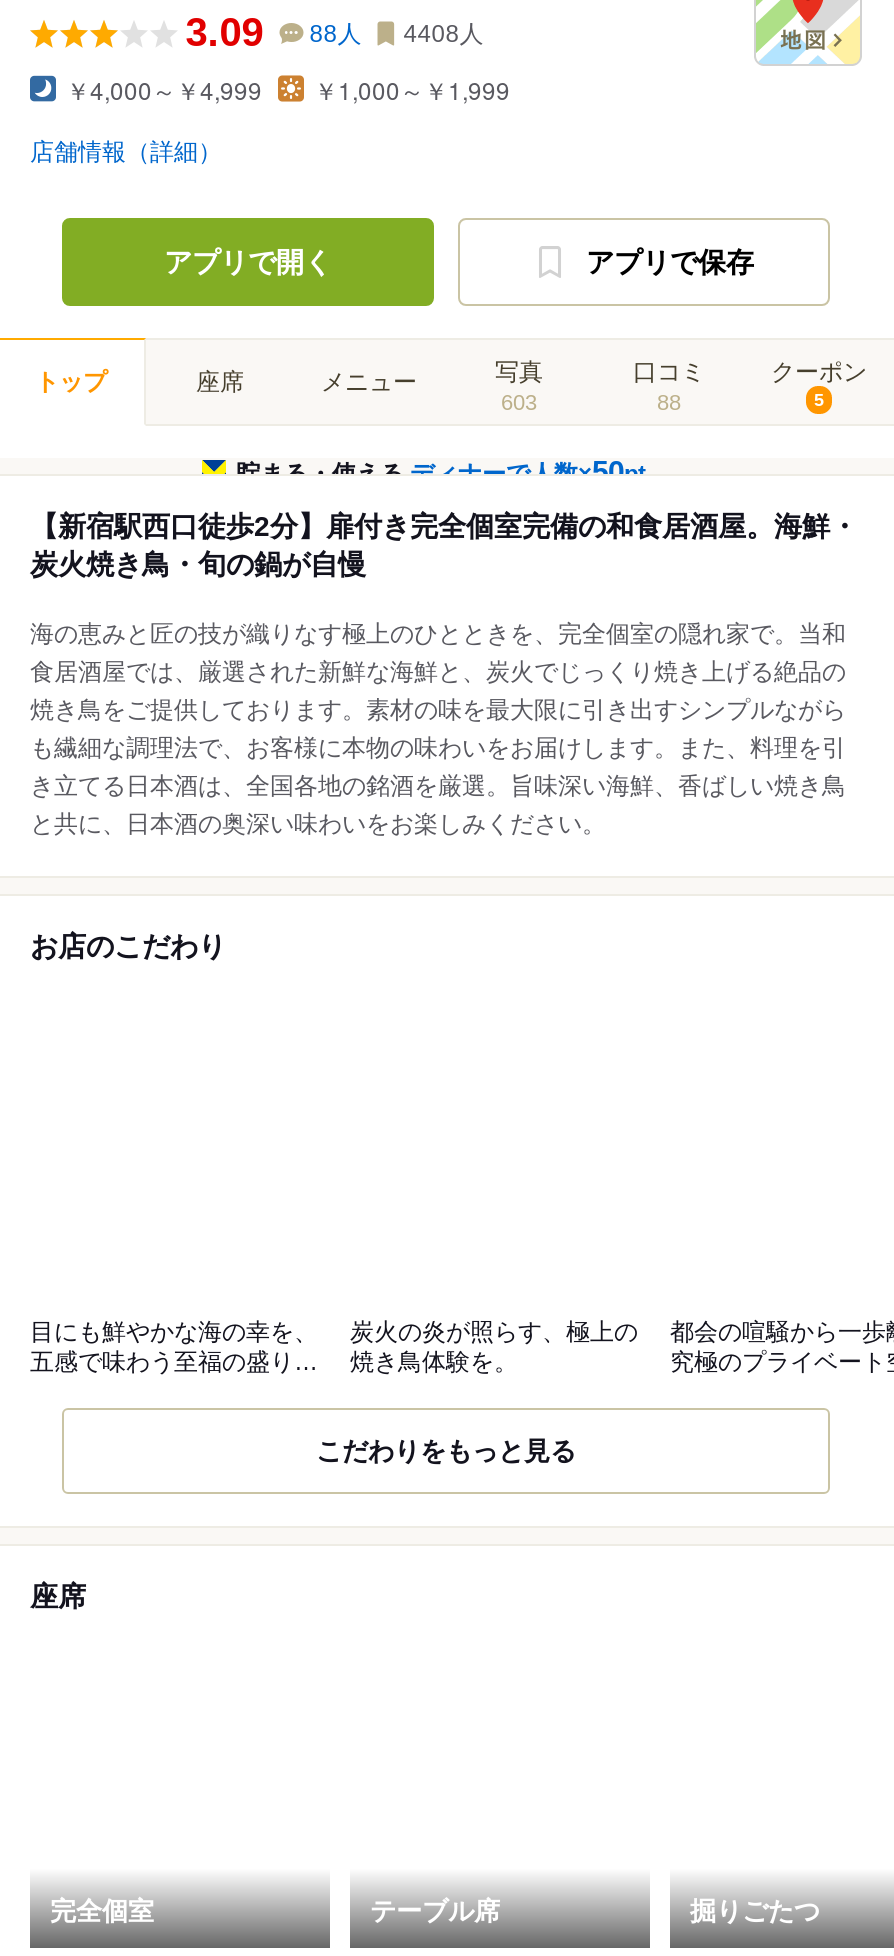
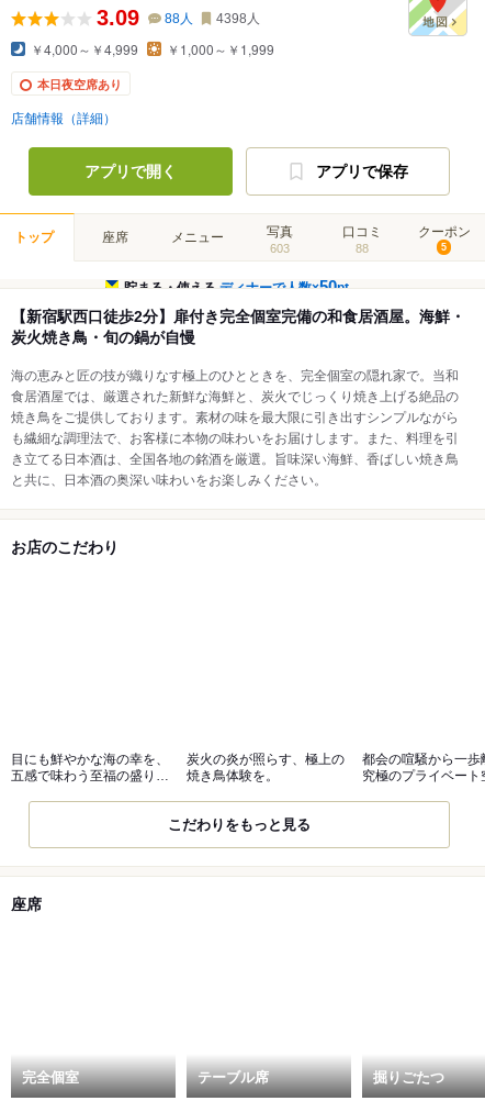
[186,10,484,54] 3.09 88人 4408人 -> [96,5,260,30] 3.09 88人 4398人
none -> [37,78,122,91] 本日夜空席あり

